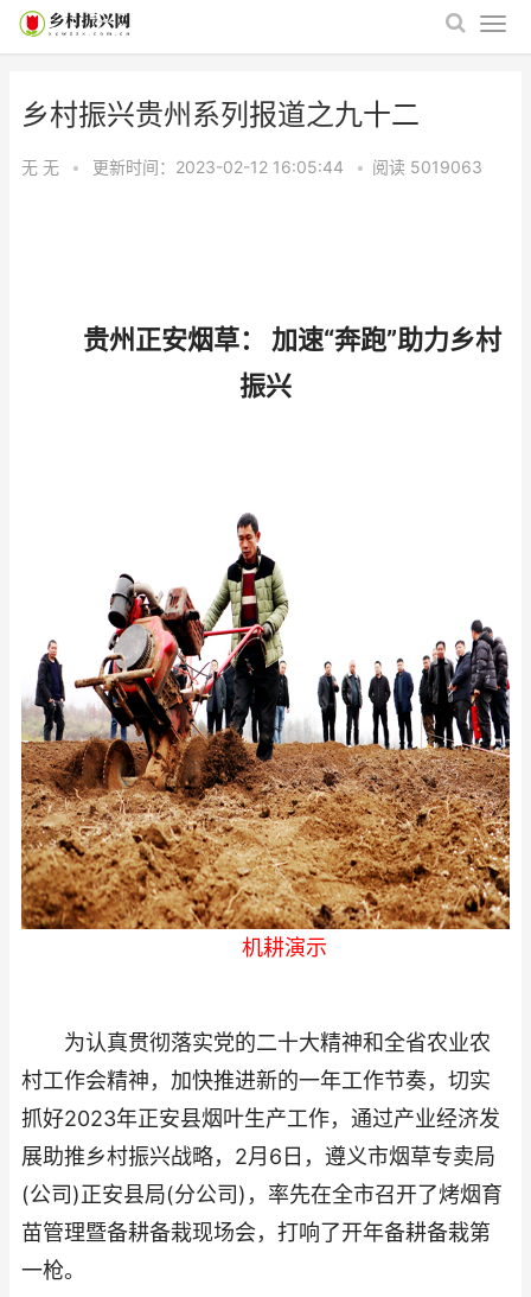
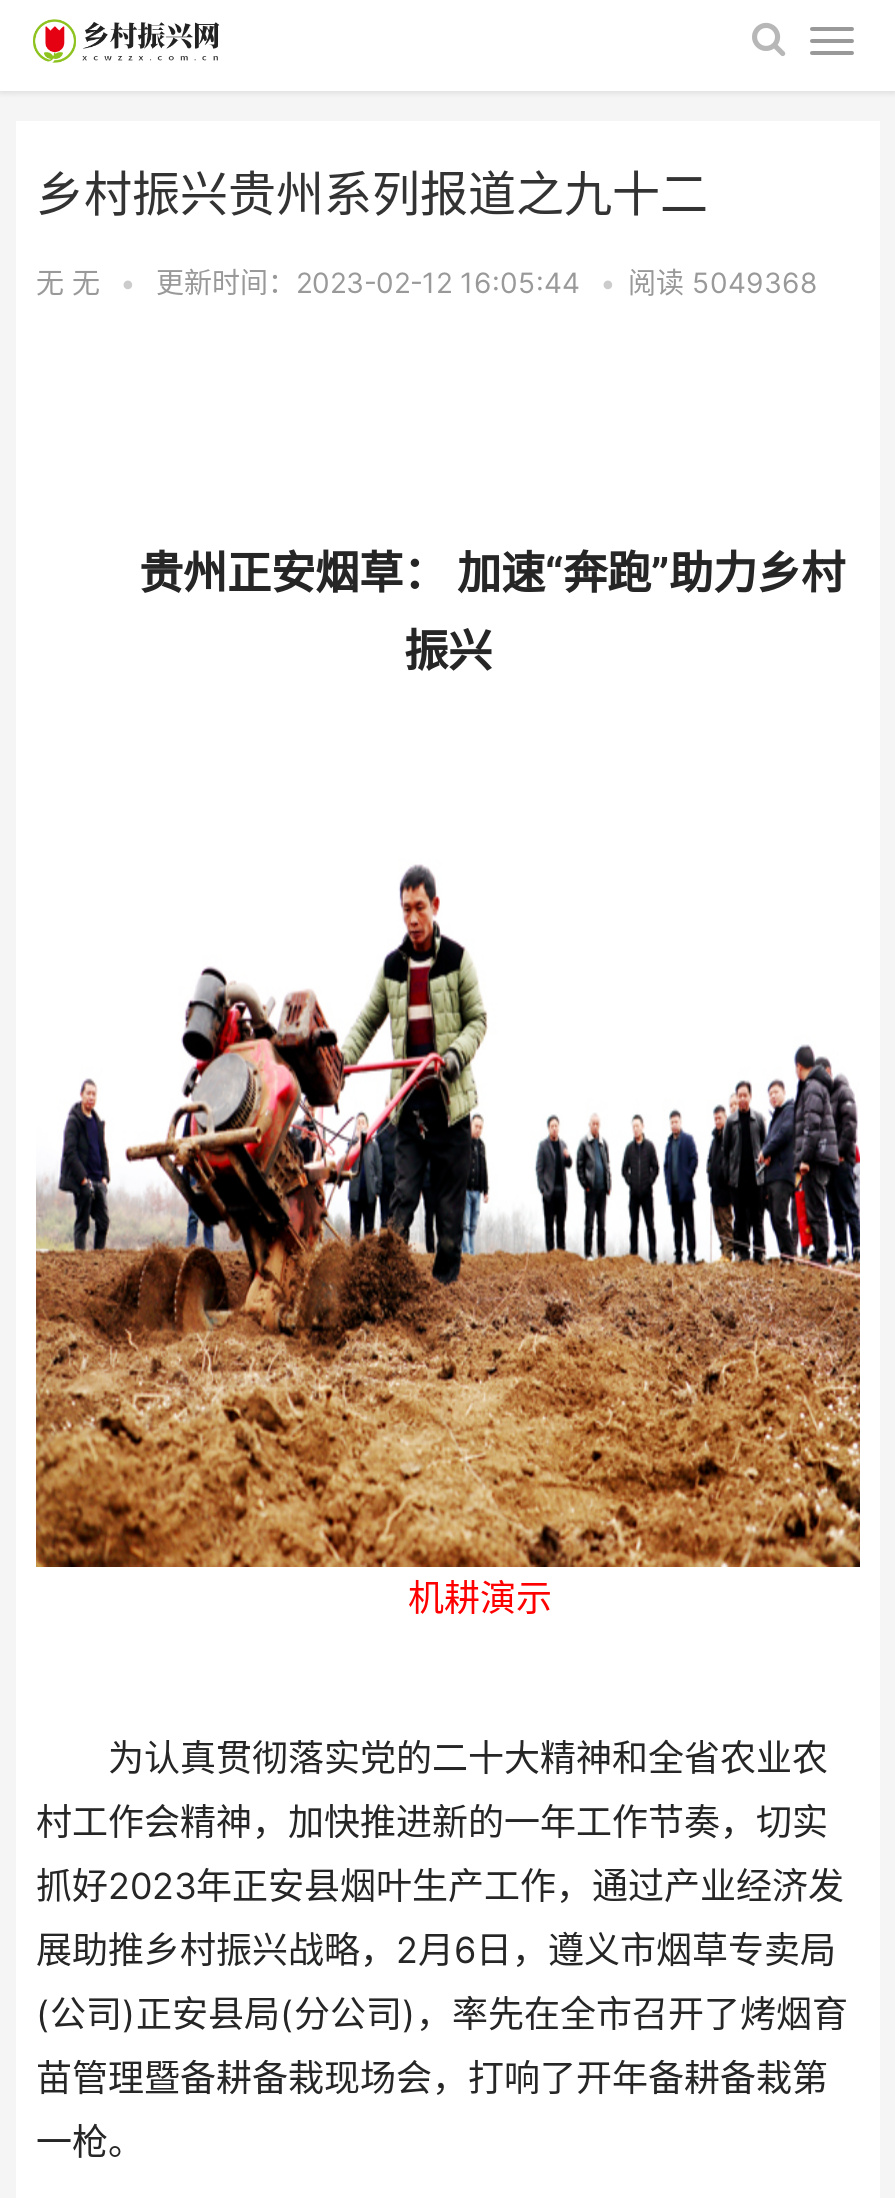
[21,157,482,177] 无 无 • 更新时间：2023-02-12 16:05:44 • 阅读5019063 -> [36,265,818,299] 无 无 • 更新时间：2023-02-12 16:05:44 • 阅读5049368

